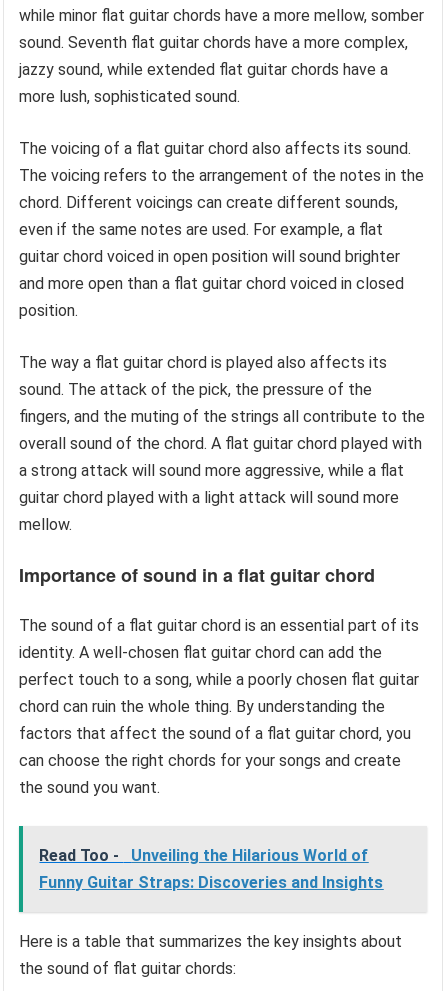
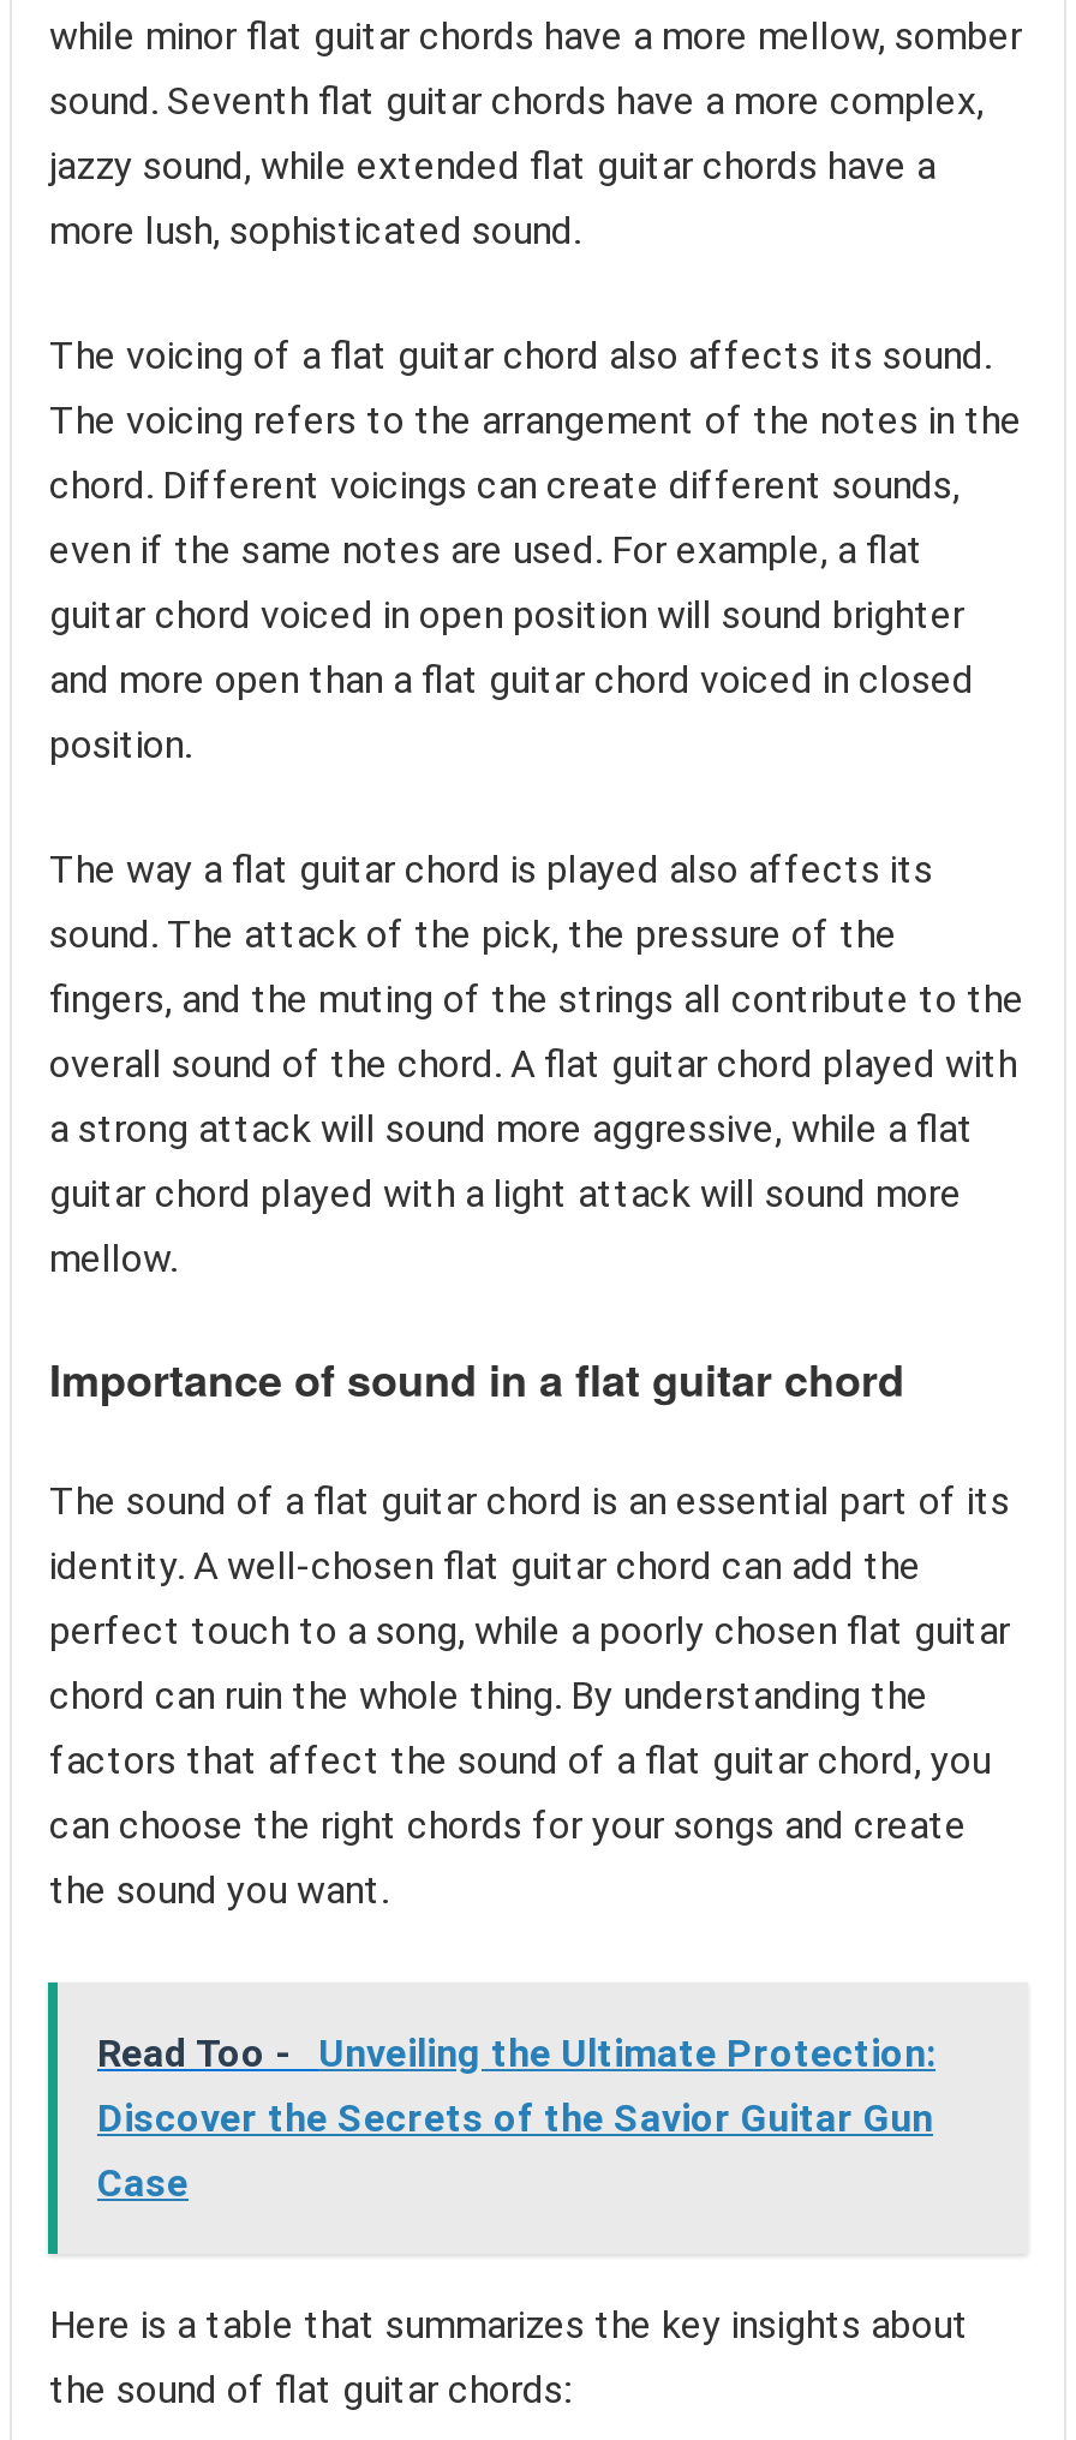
[39,846,383,892] Read Too - Unveiling the Hilarious World of | Funny Guitar Straps: Discoveries and Insights -> [97,2032,935,2207] Read Too - Unveiling the Ultimate Protection: | Discover the Secrets of the Savior Guitar Gun | Case

